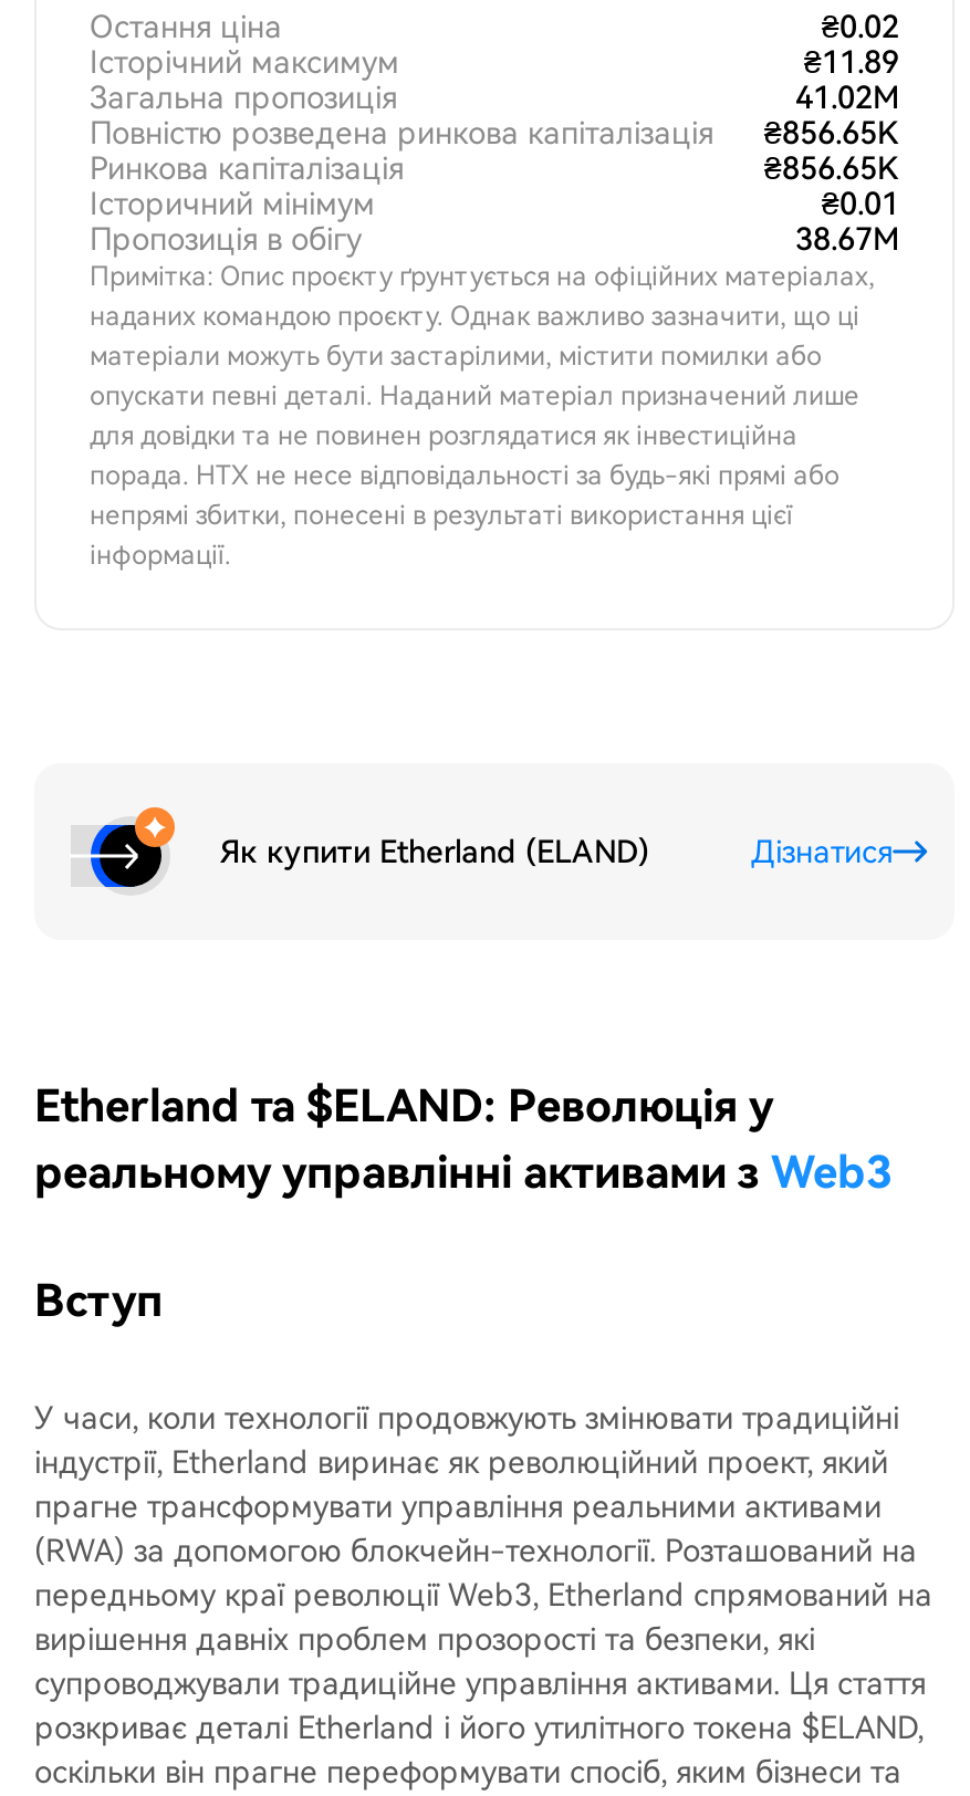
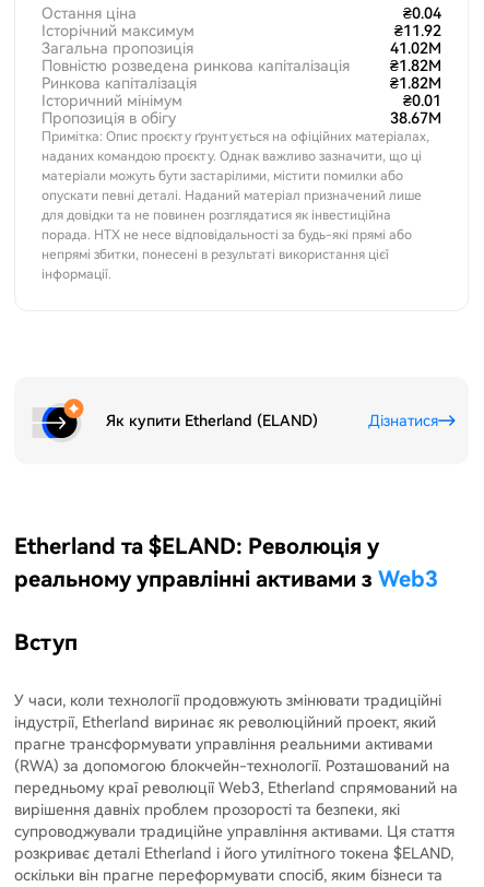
[822,9,899,44] ₴0.02 -> [403,4,441,22] ₴0.04
[804,44,899,80] ₴11.89 -> [394,22,441,39] ₴11.92
[764,115,899,150] ₴856.65K -> [390,57,441,74] ₴1.82M
[764,150,899,186] ₴856.65K -> [390,74,441,92] ₴1.82M

